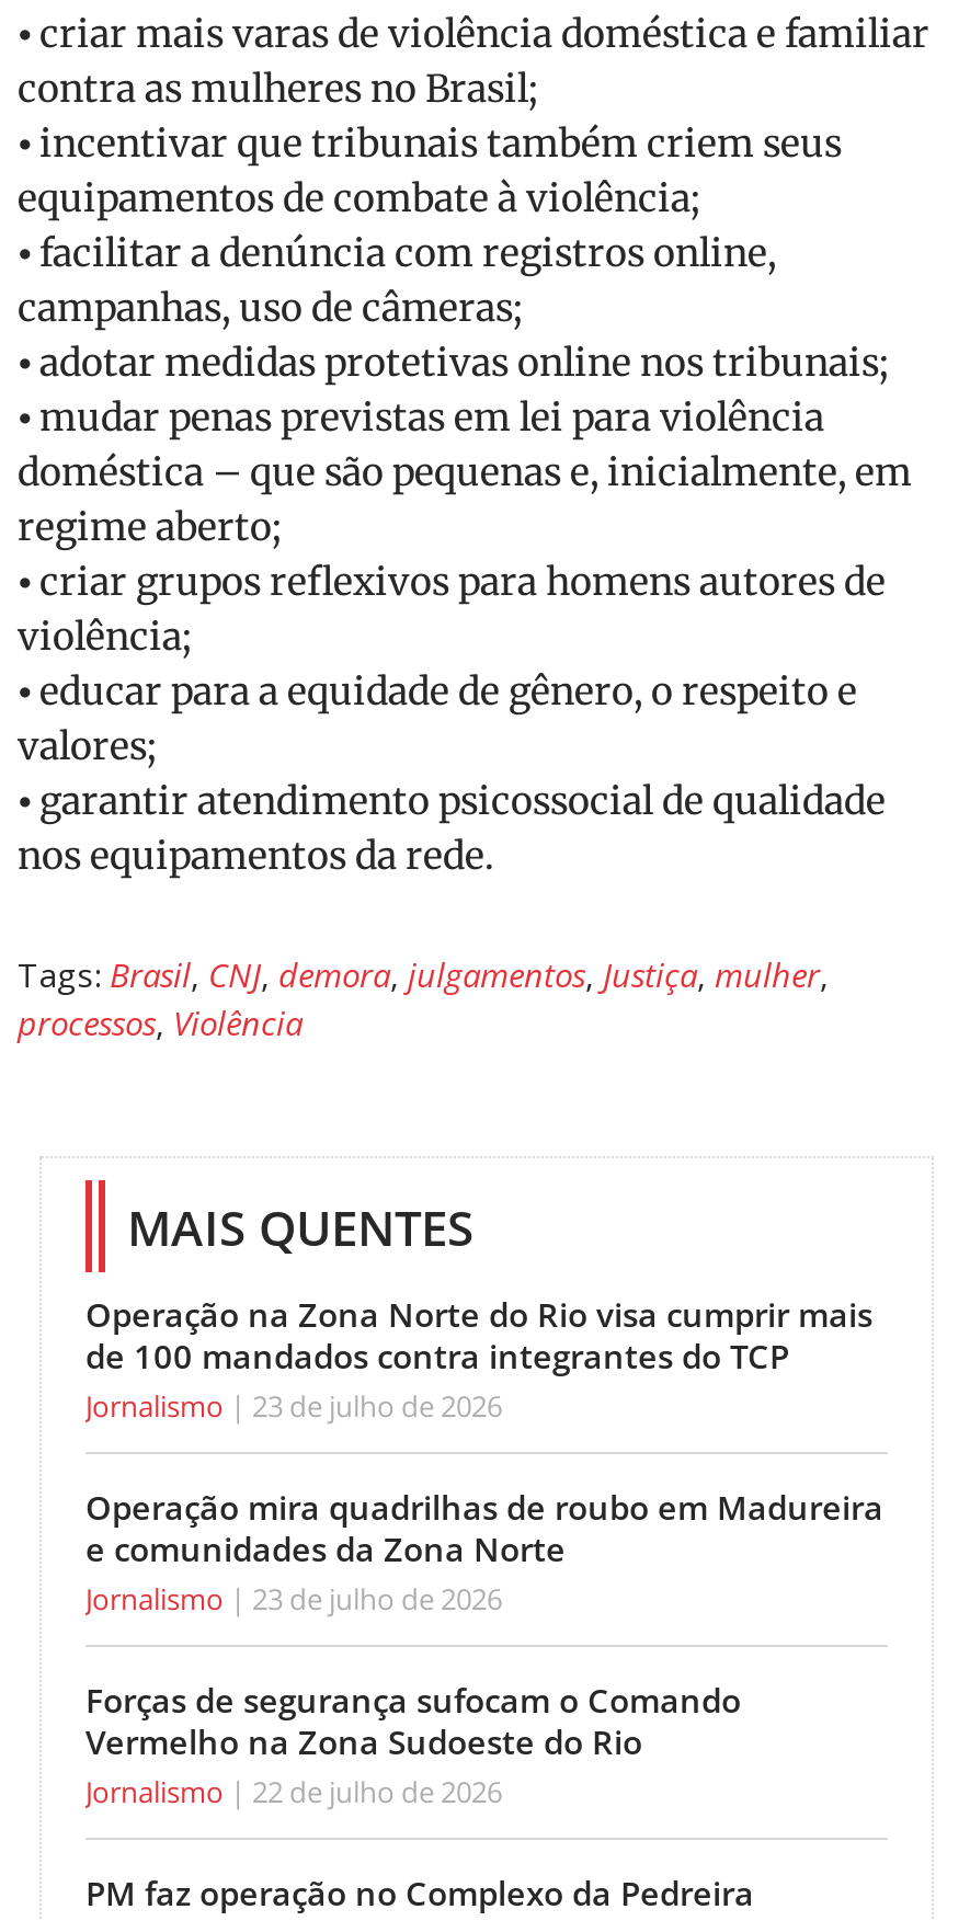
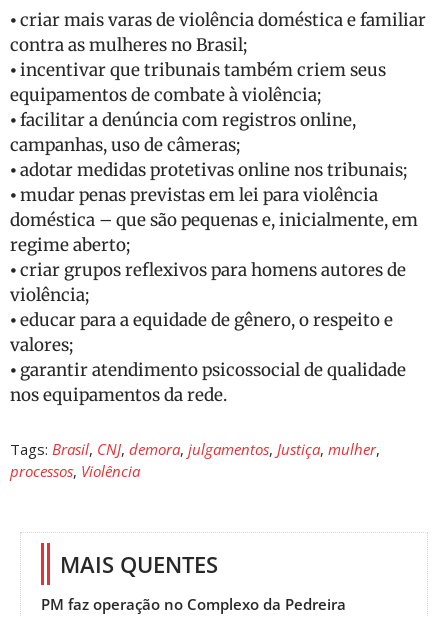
[85,1292,883,1811] Operação na Zona Norte do Rio visa cumprir mais | de 100 mandados contra integrantes do TCP | Jornalismo 23 de julho de 2026 | Operação mira quadrilhas de roubo em Madureira | e comunidades da Zona Norte | Jornalismo 23 de julho de 2026 | Forças de segurança sufocam o Comando | Vermelho na Zona Sudoeste do Rio | Jornalismo 22 de julho de 2026 -> none

